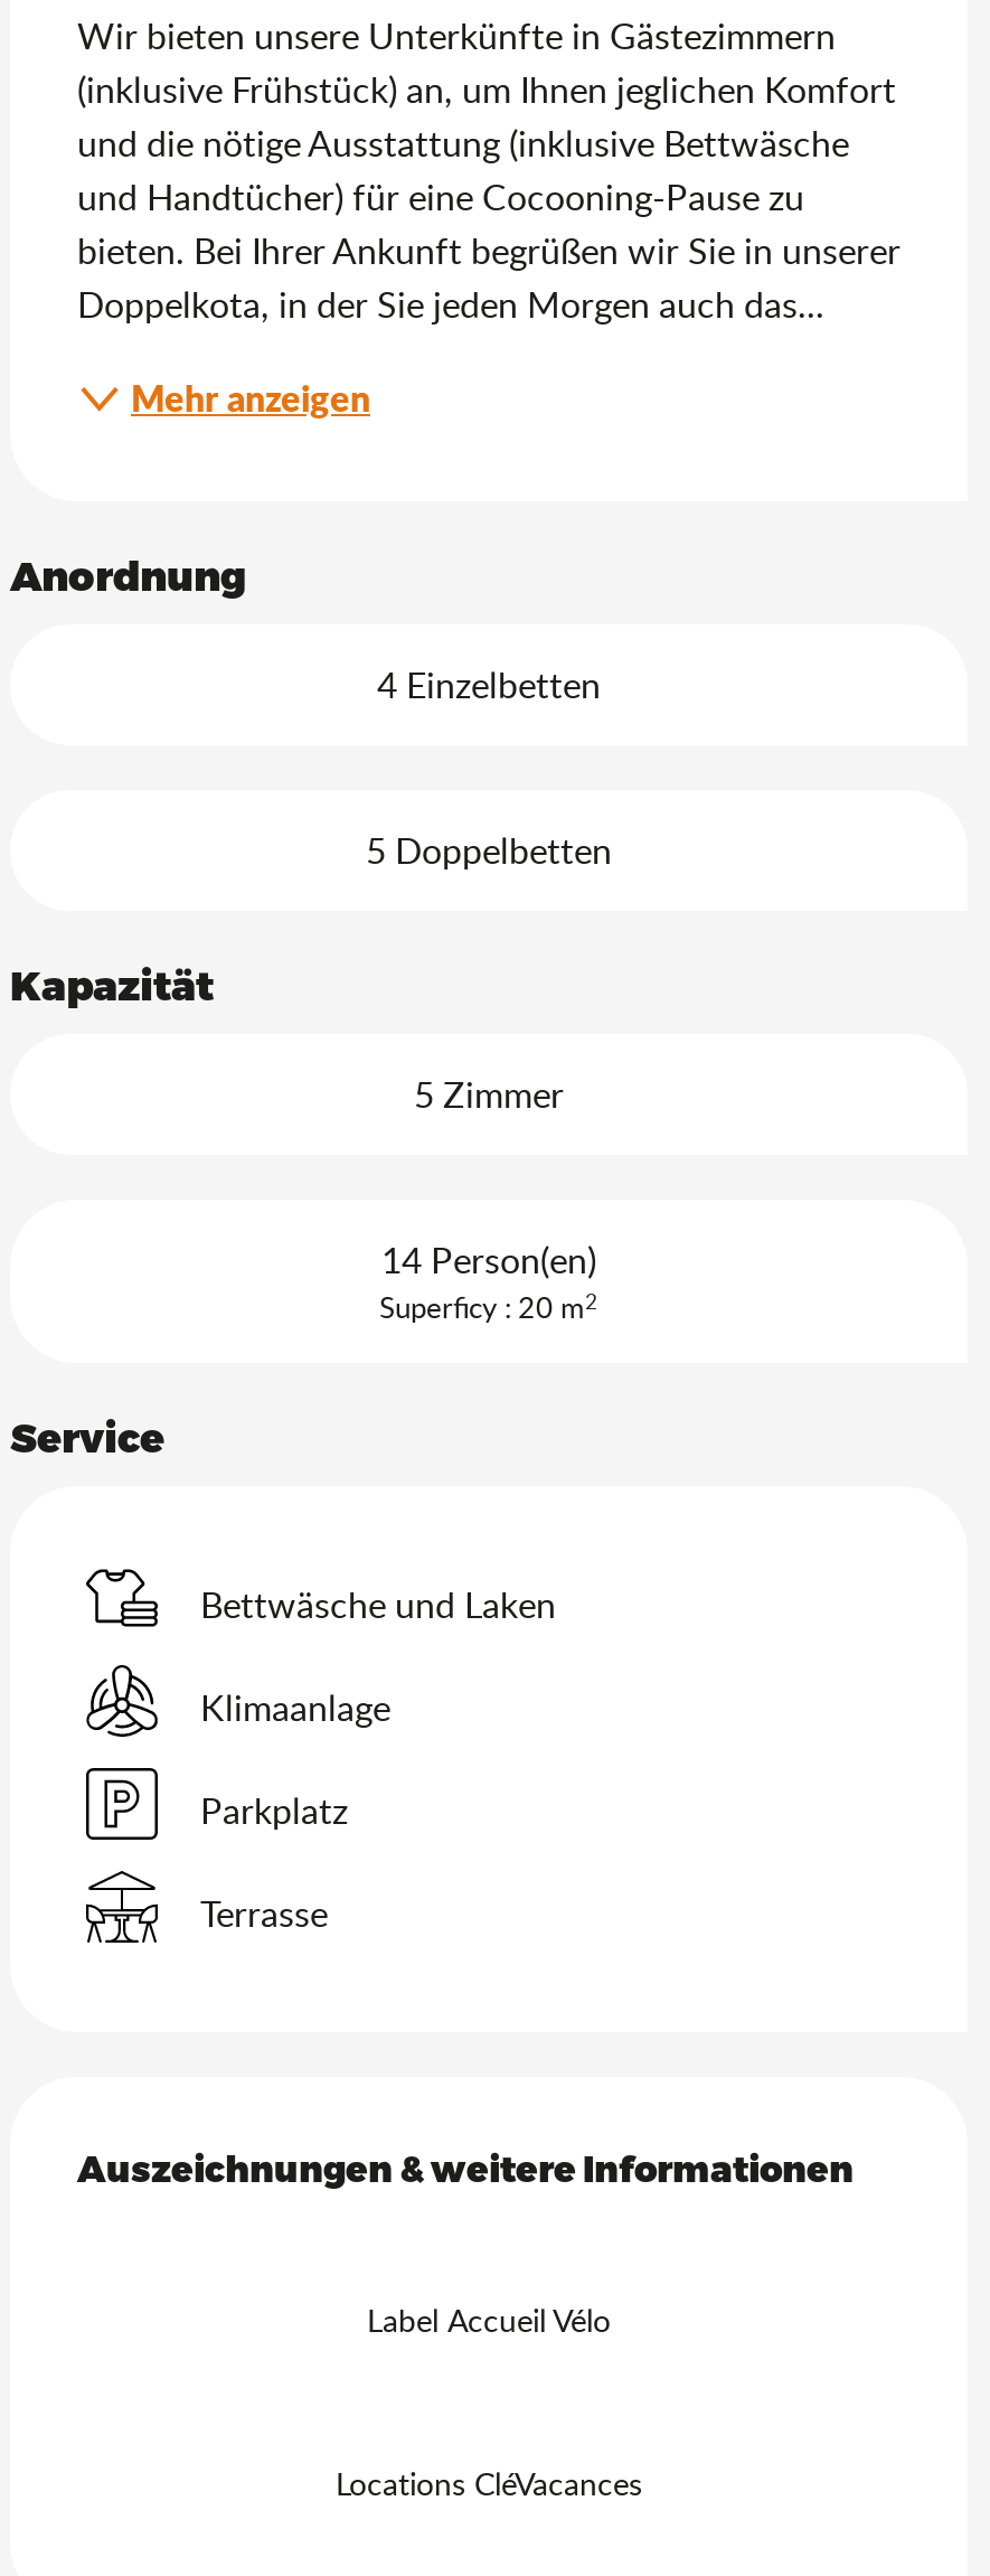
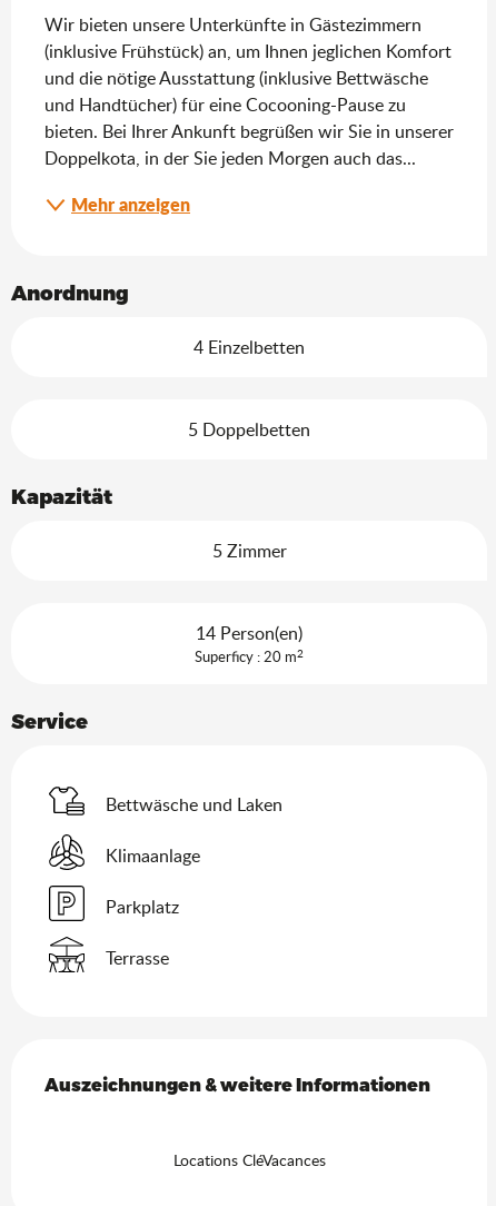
[367,2299,611,2342] Label Accueil Vélo -> none

